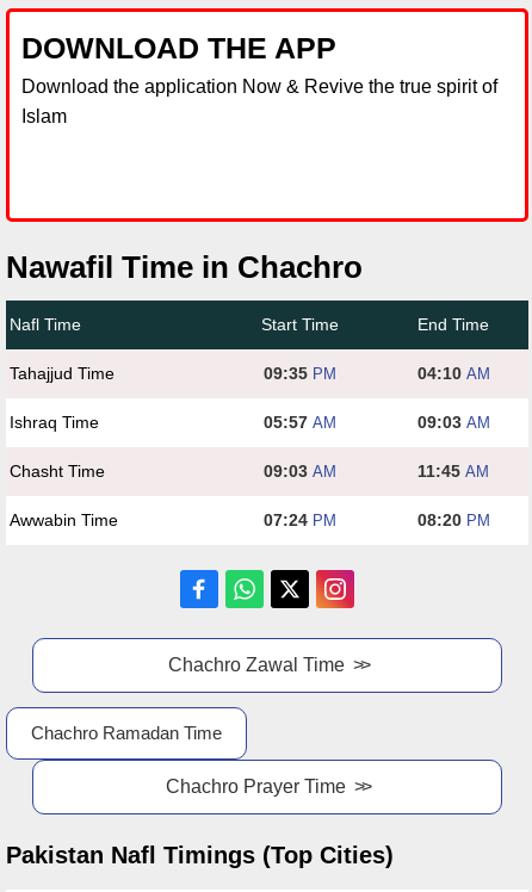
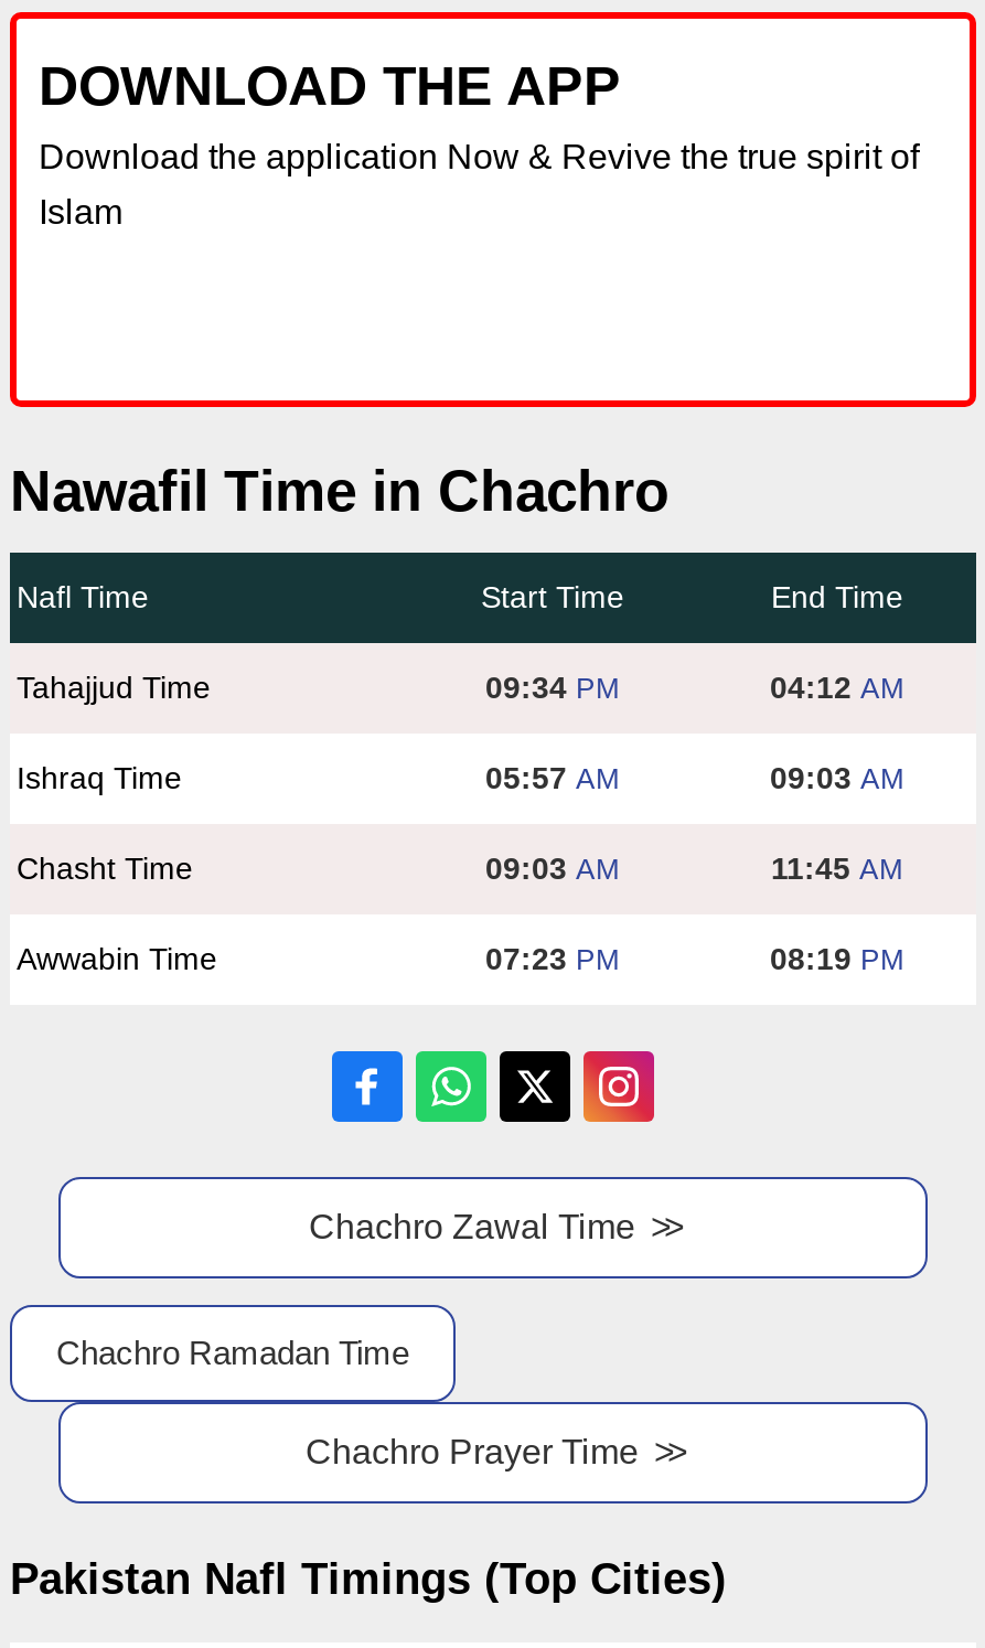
[263,364,336,383] 09:35 PM -> [485,670,620,705] 09:34 PM
[417,364,490,383] 04:10 AM -> [770,670,904,705] 04:12 AM
[263,510,336,529] 07:24 PM -> [485,941,620,976] 07:23 PM
[417,510,490,529] 08:20 PM -> [770,941,904,976] 08:19 PM

